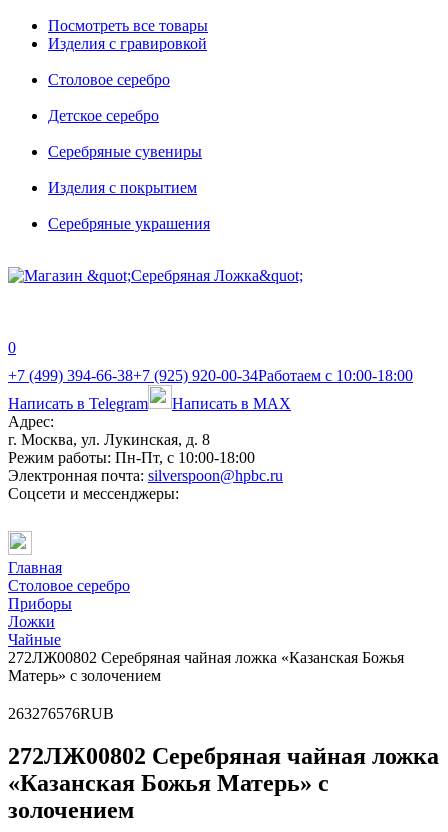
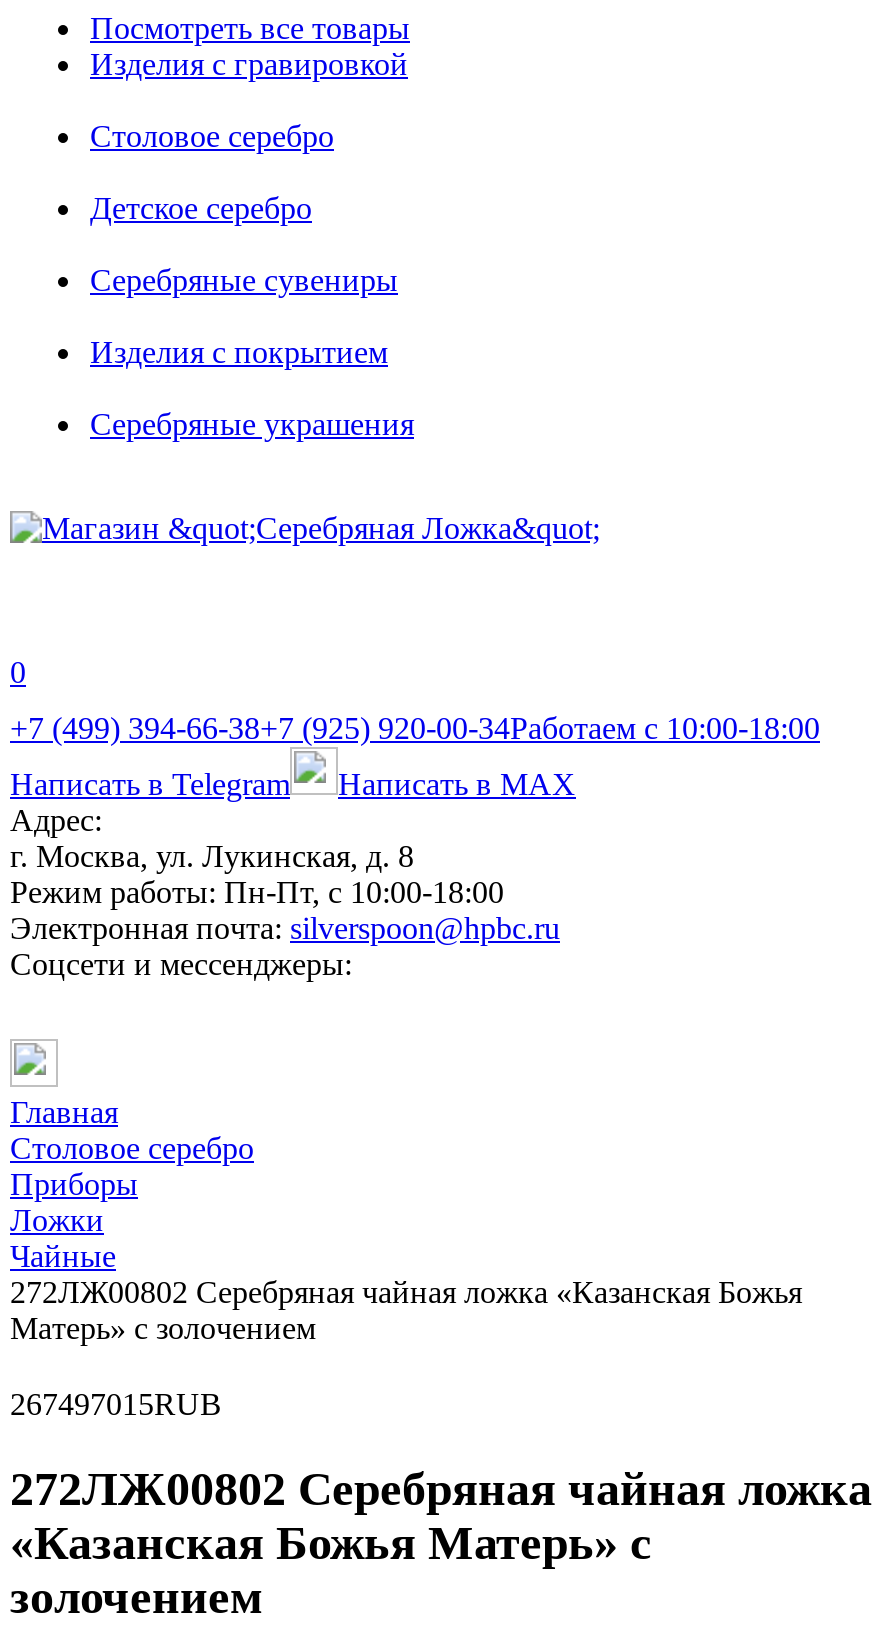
[8,705,114,722] 263276576RUB -> [10,1387,222,1421] 267497015RUB

